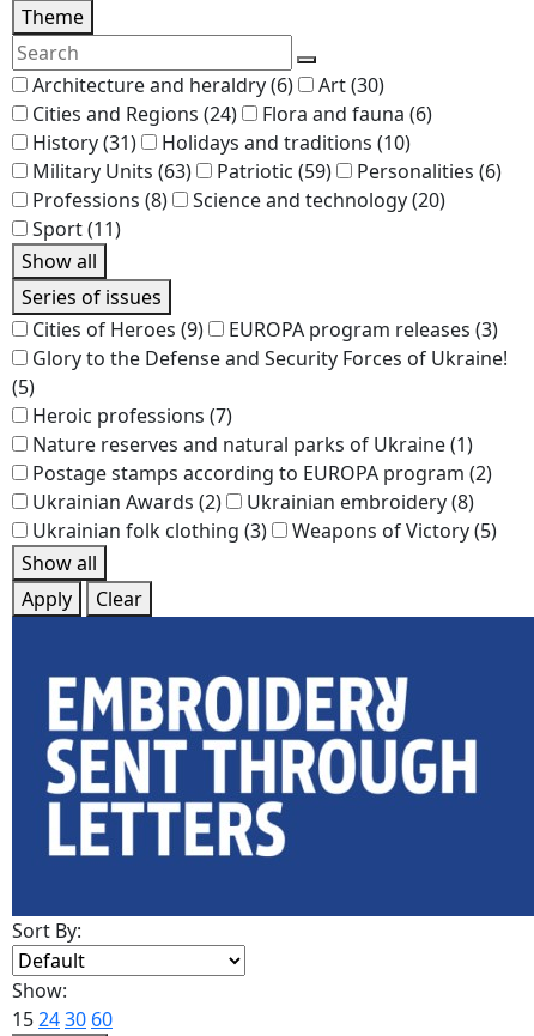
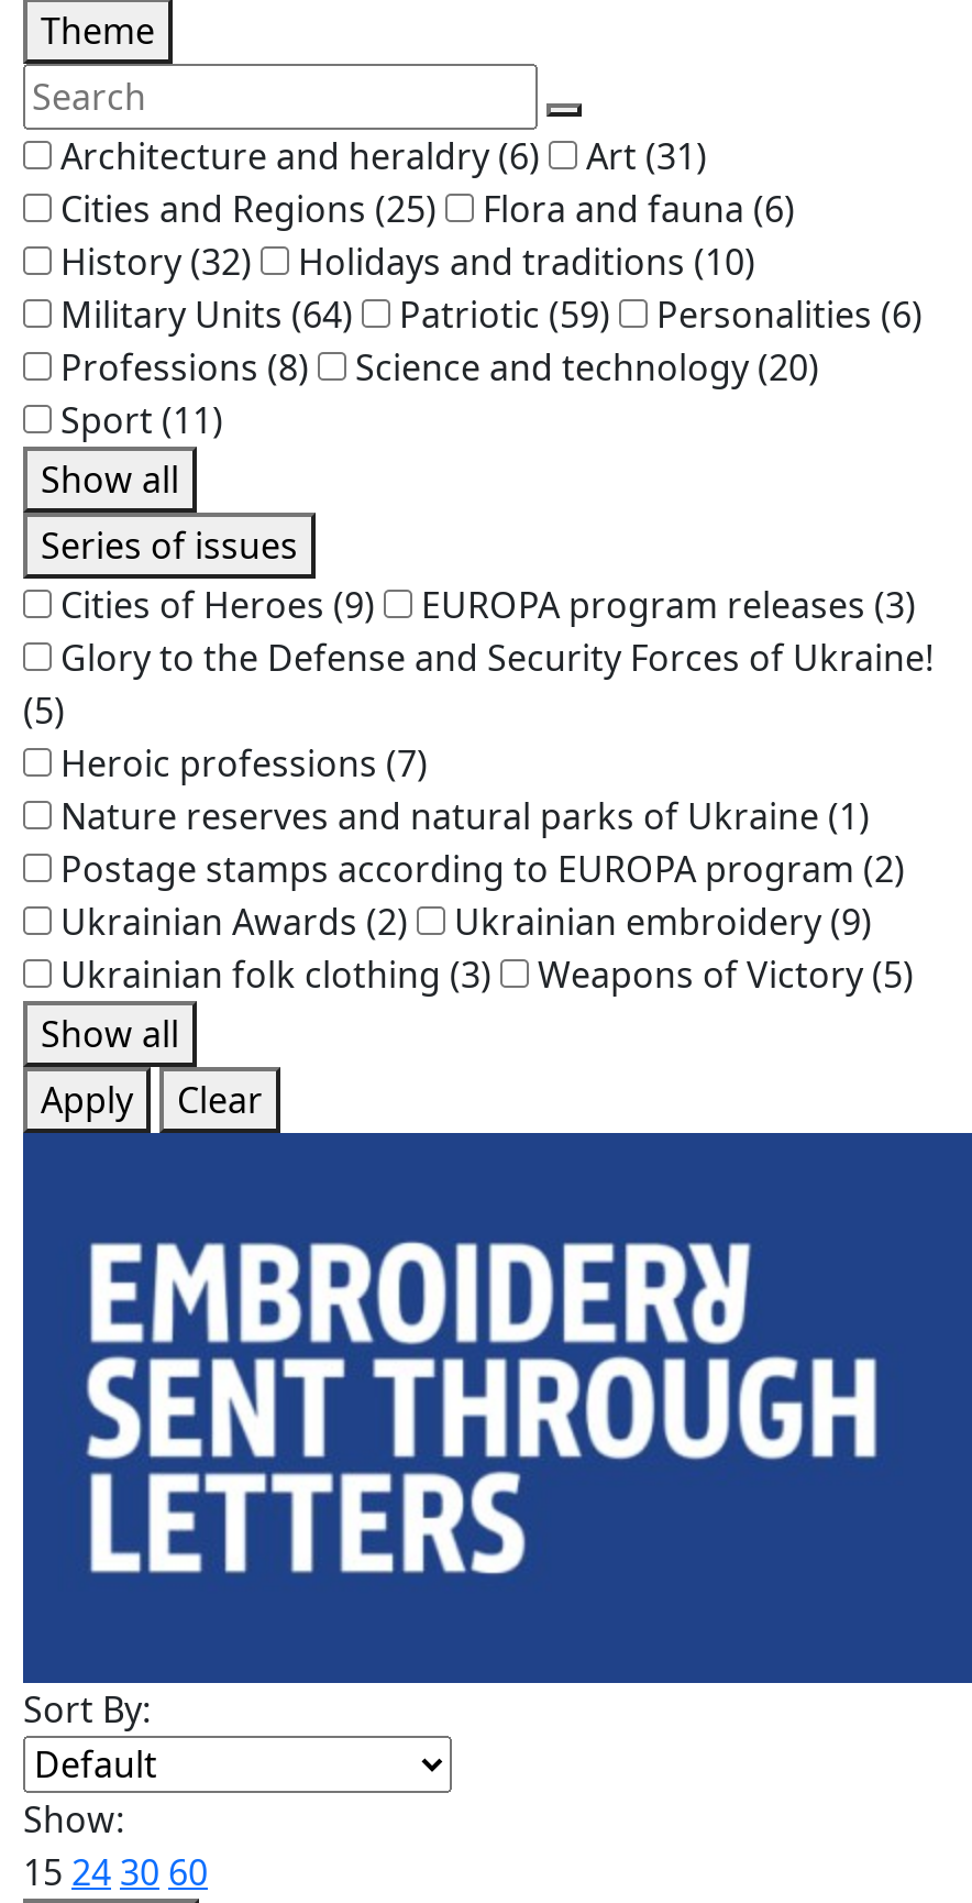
[32,71,384,98] Architecture and heraldry(6) Art (30) -> [60,131,707,180] Architecture and heraldry(6) Art (31)
[32,100,237,126] Cities and Regions (24) -> [60,184,437,232] Cities and Regions (25)
[32,129,411,155] History (31) Holidays and traditions (10) -> [60,237,755,285] History (32) Holidays and traditions (10)
[32,158,192,184] Military Units (63) -> [60,290,353,338] Military Units (64)
[247,488,474,515] Ukrainian embroidery (8) -> [454,897,872,945] Ukrainian embroidery (9)

